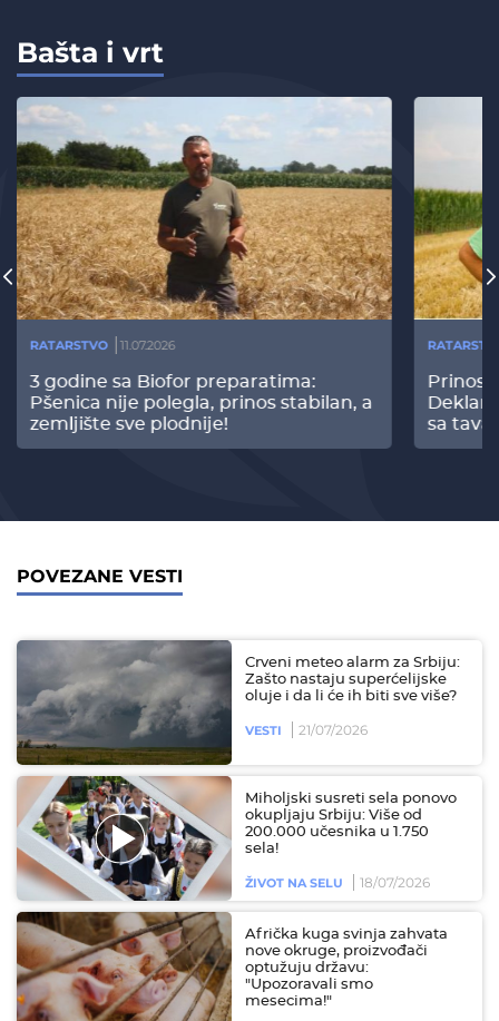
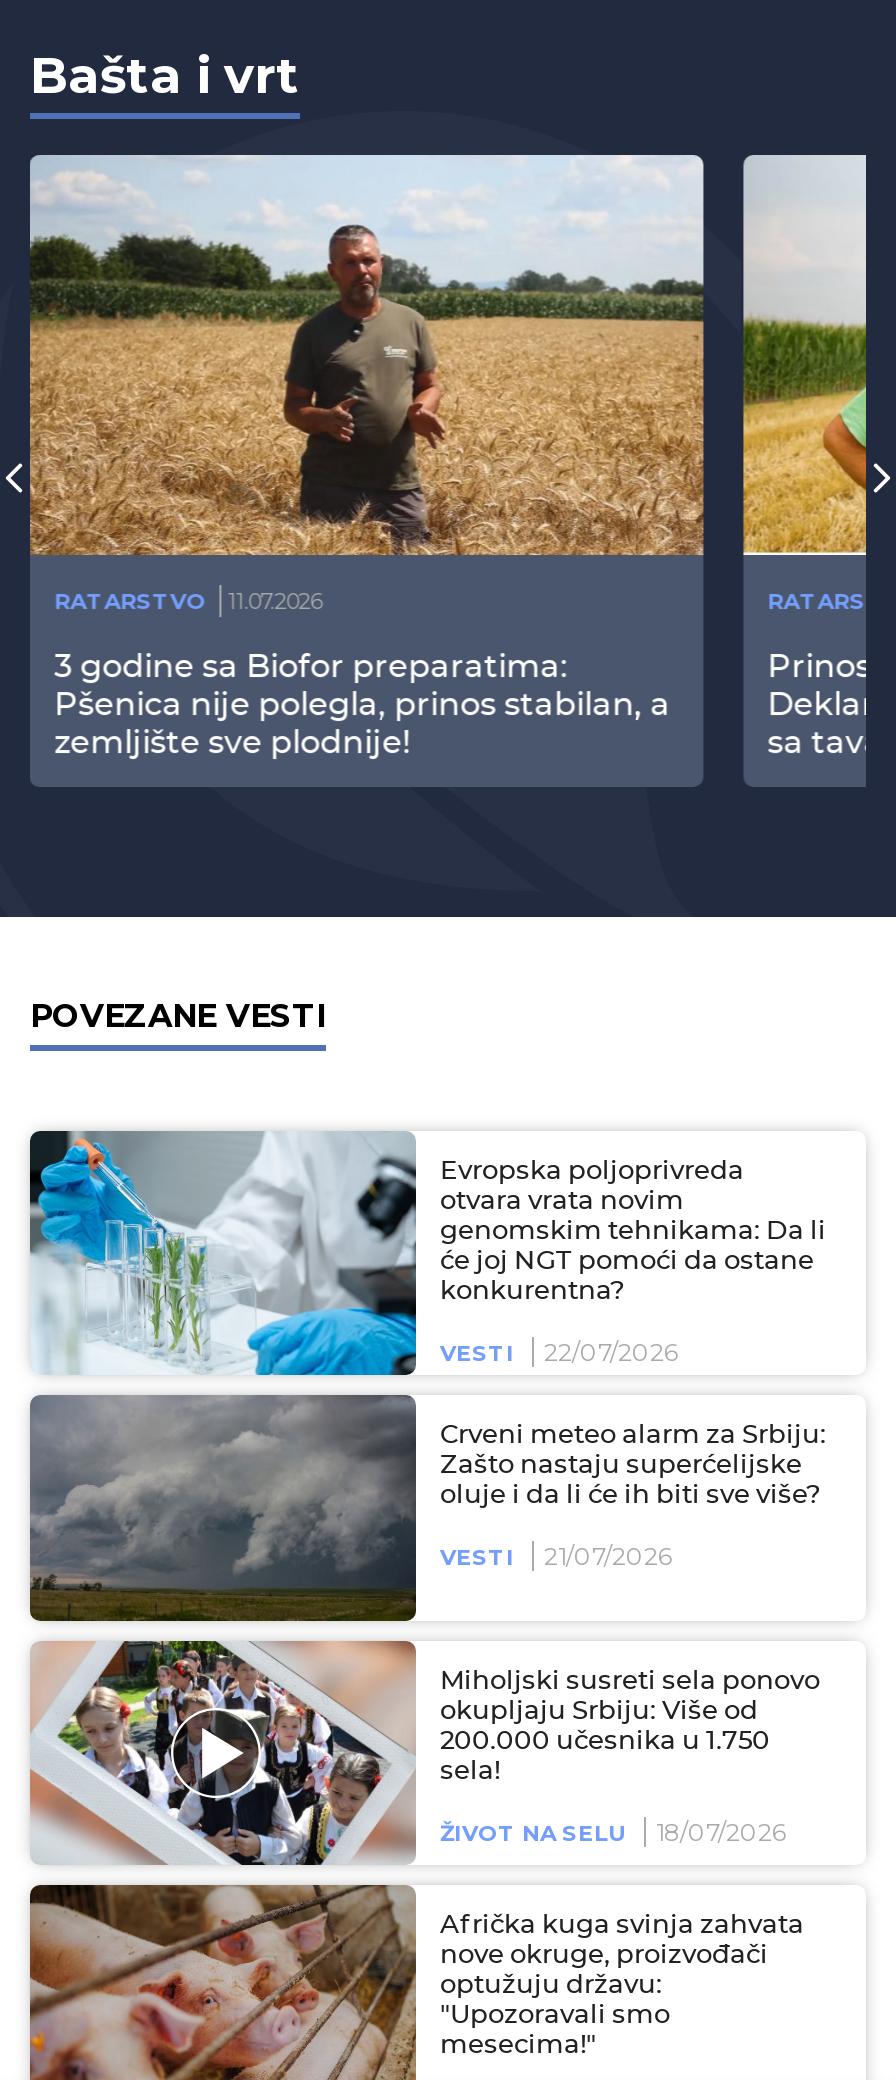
none -> [30,1131,826,1377] [image] | Evropska poljoprivreda | otvara vrata novim | genomskim tehnikama: Da li | će joj NGT pomoći da ostane | konkurentna? | VESTI | 22/07/2026

